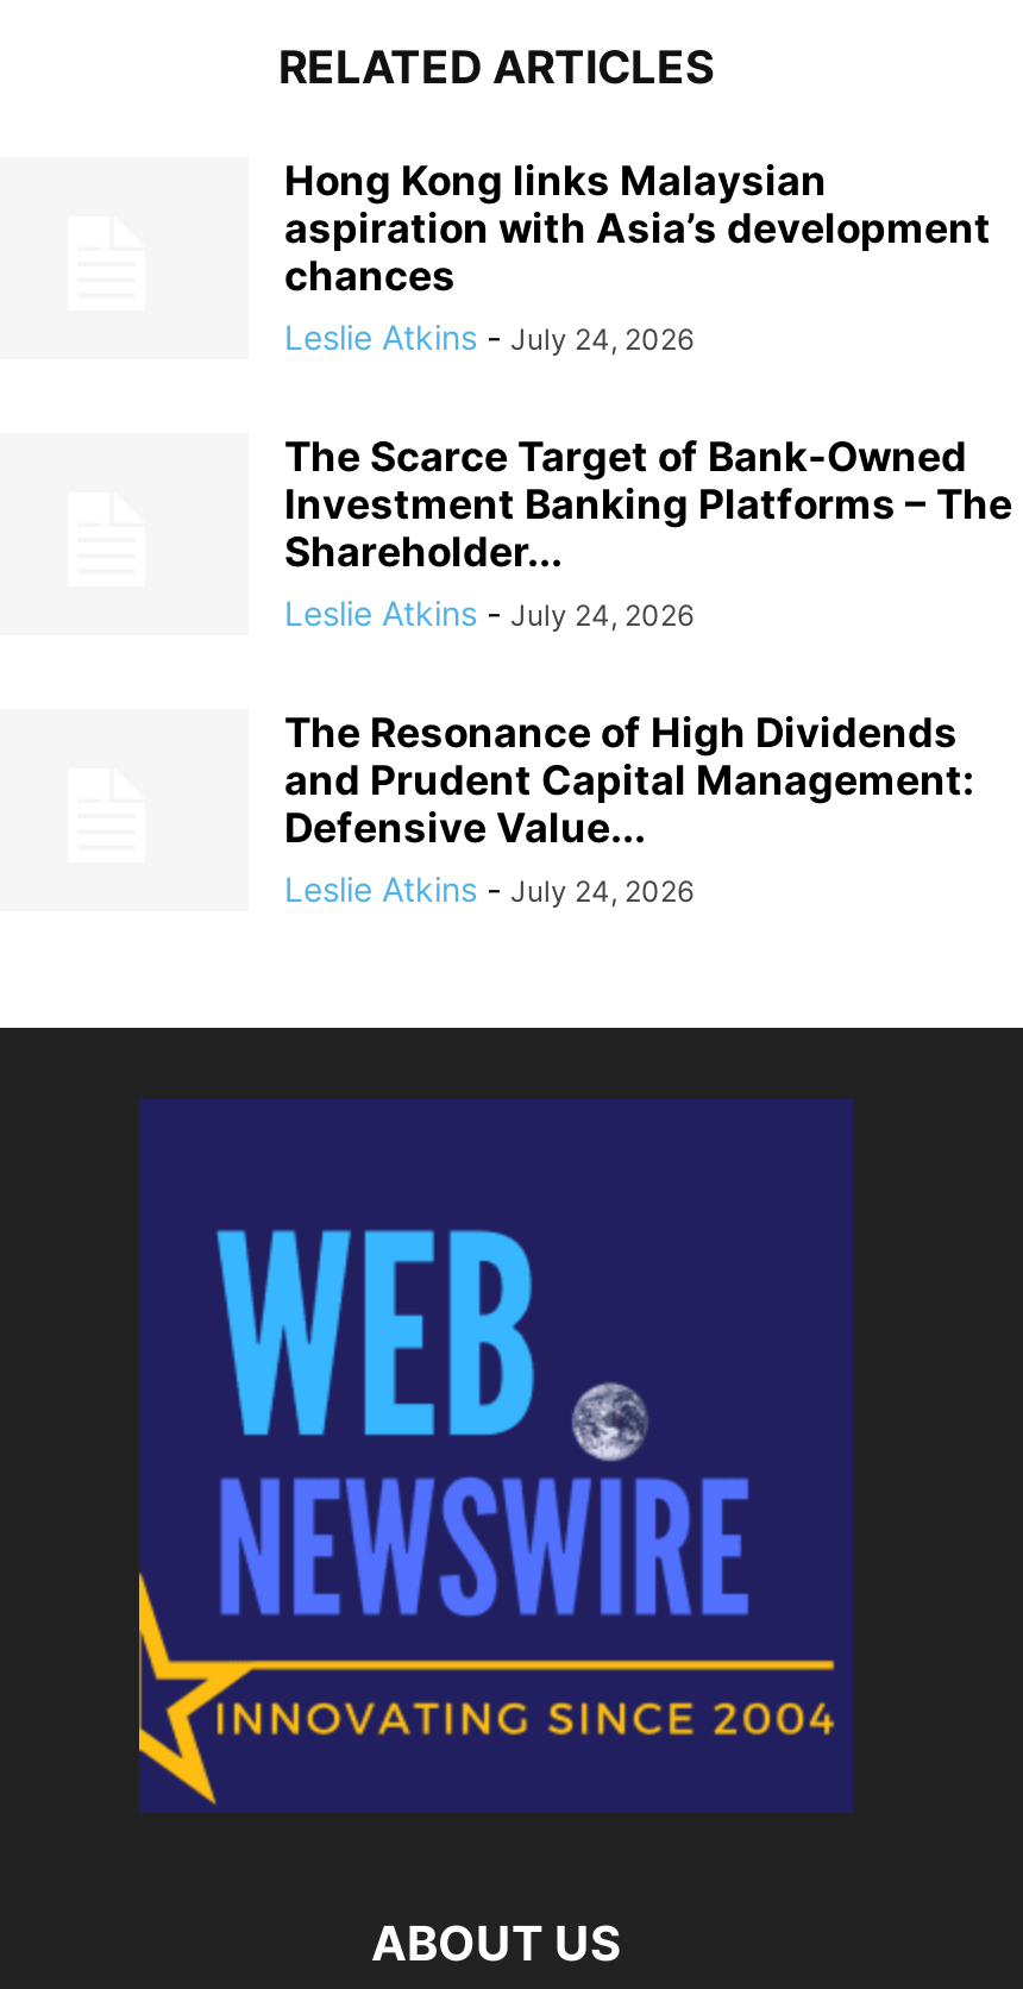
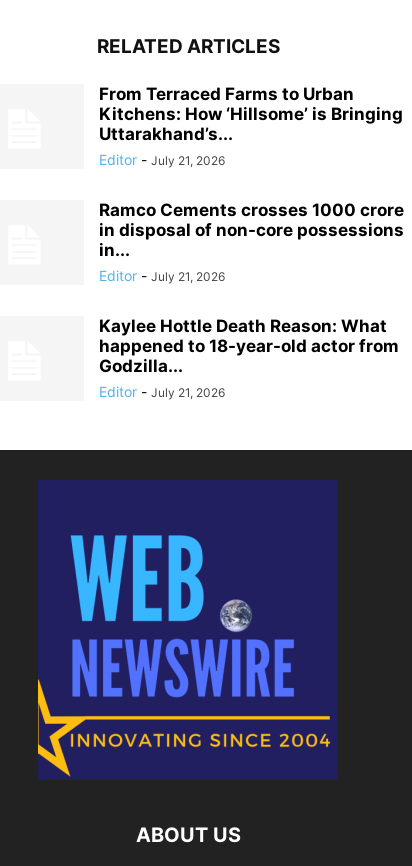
[284,158,991,357] Hong Kong links Malaysian | aspiration with Asia’s development | chances | Leslie Atkins - July 24, 2026 -> [99,84,403,168] From Terraced Farms to Urban | Kitchens: How ‘Hillsome’ is Bringing | Uttarakhand’s... | Editor - July 21, 2026
[284,433,1012,633] The Scarce Target of Bank-Owned | Investment Banking Platforms – The | Shareholder... | Leslie Atkins - July 24, 2026 -> [99,200,404,284] Ramco Cements crosses 1000 crore | in disposal of non-core possessions | in... | Editor - July 21, 2026
[284,709,974,909] The Resonance of High Dividends | and Prudent Capital Management: | Defensive Value... | Leslie Atkins - July 24, 2026 -> [99,316,399,400] Kaylee Hottle Death Reason: What | happened to 18-year-old actor from | Godzilla... | Editor - July 21, 2026

